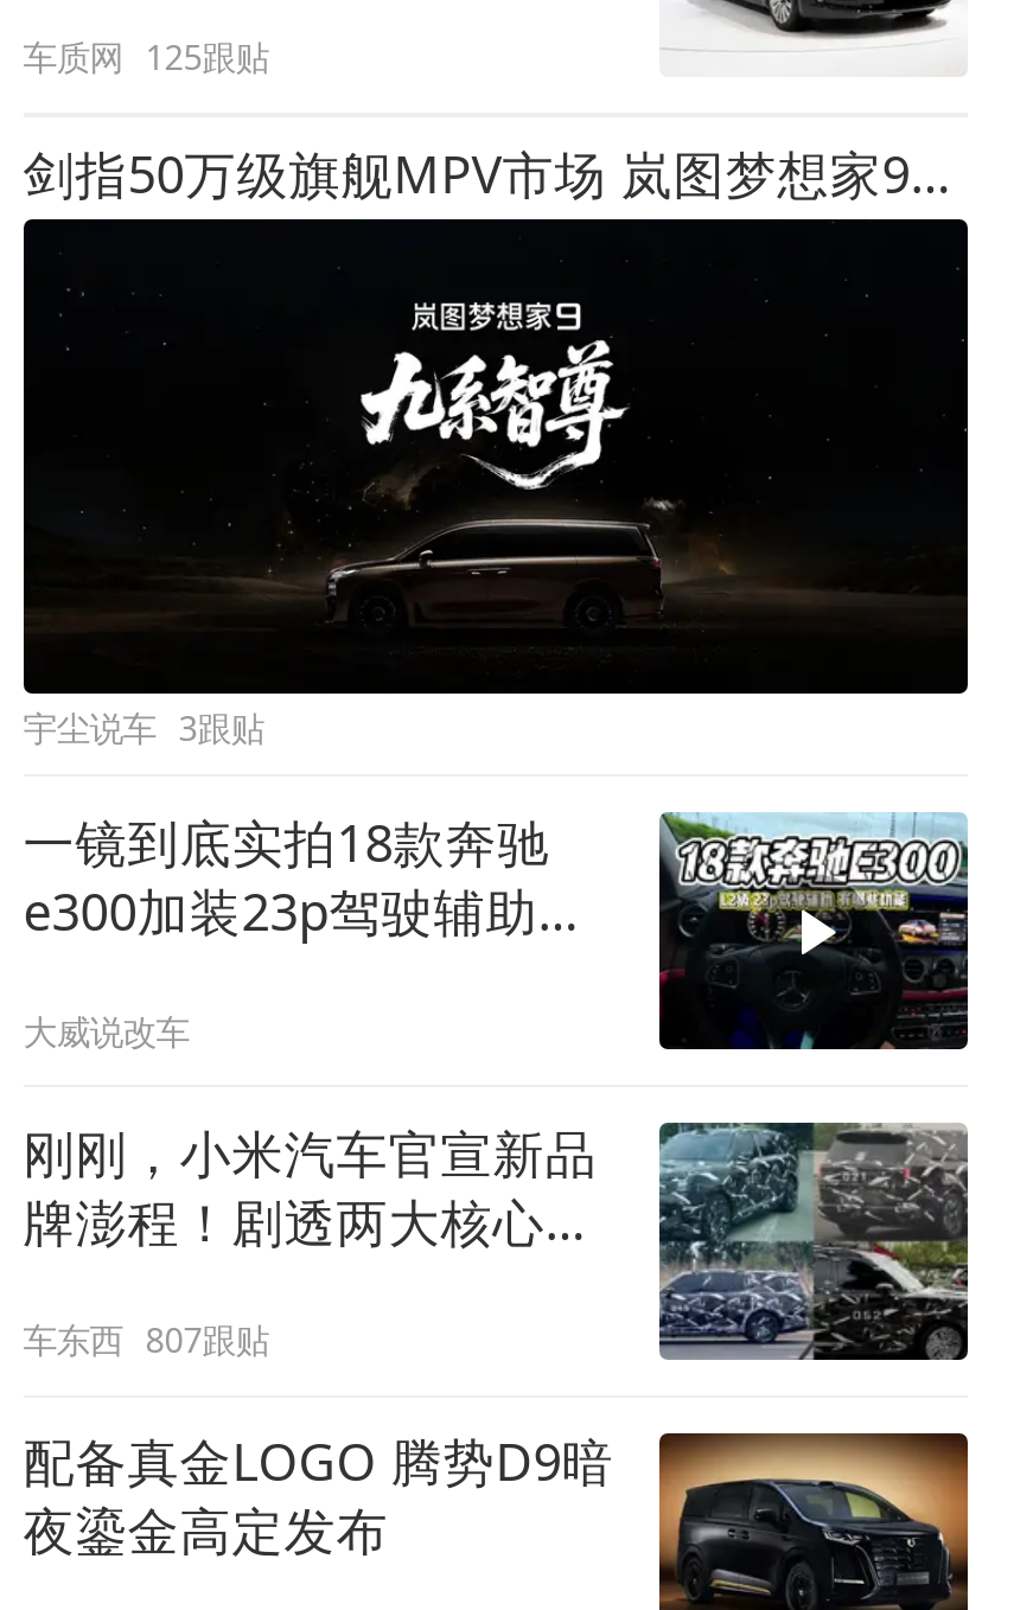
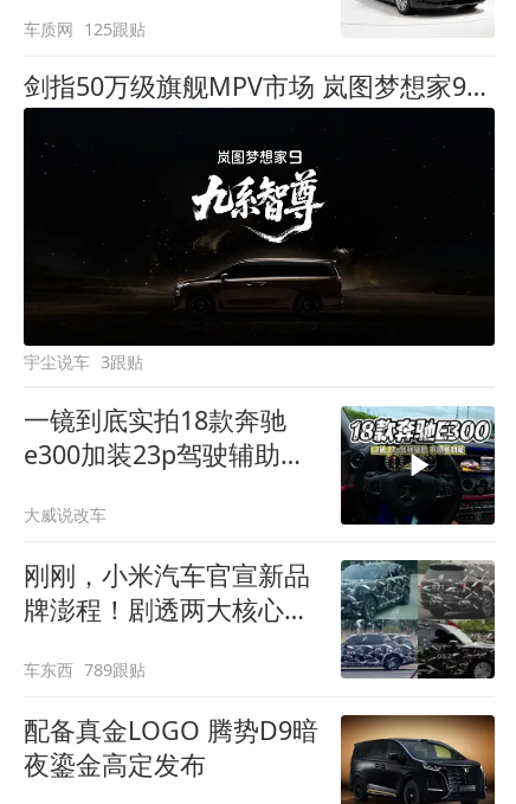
[23,1317,269,1362] 车东西 807跟贴 -> [23,658,146,680] 车东西 789跟贴

